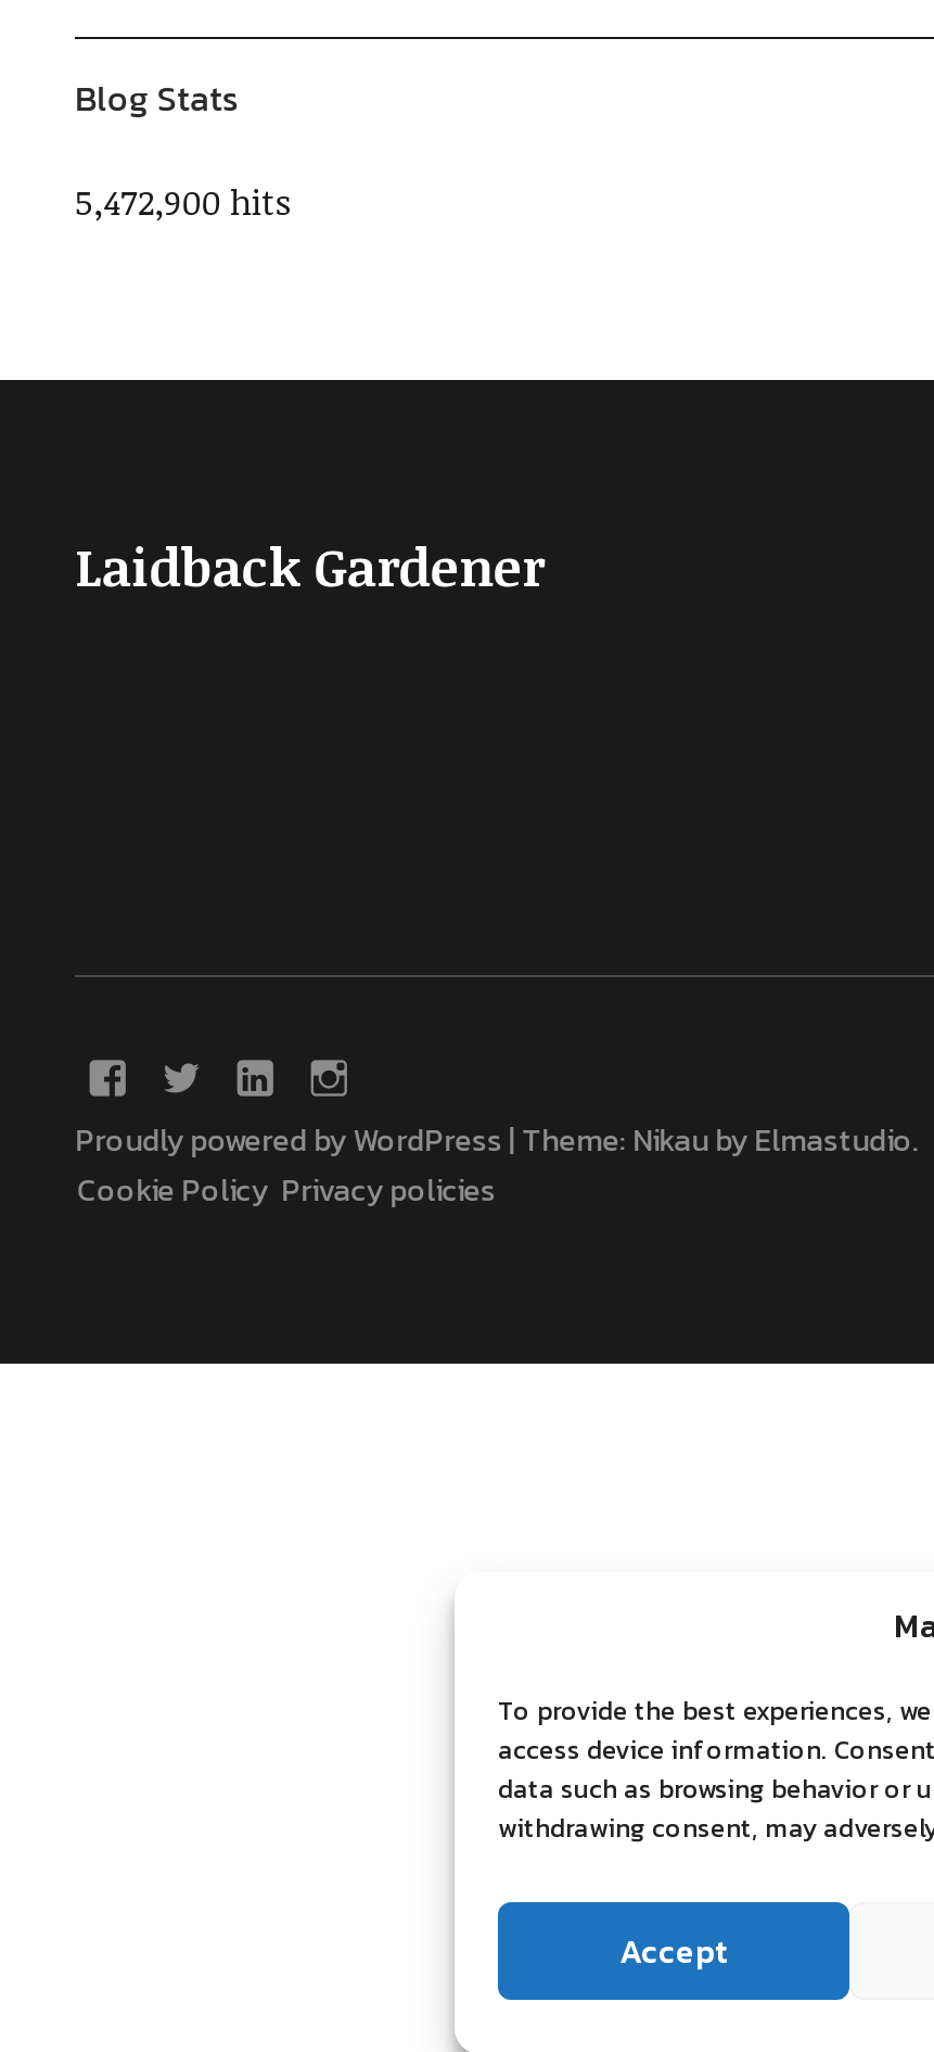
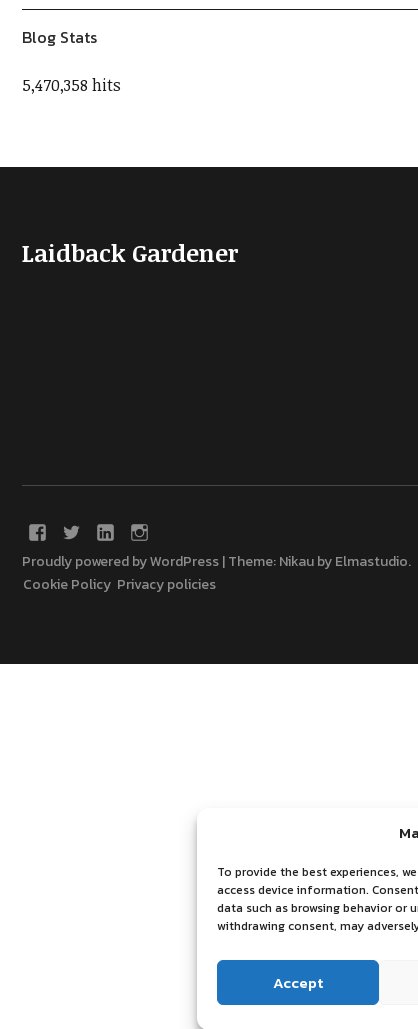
[75,178,292,226] 5,472,900 hits -> [22,74,121,96] 5,470,358 hits

